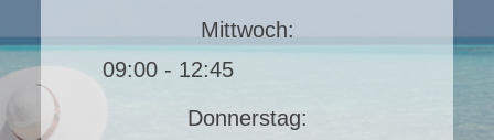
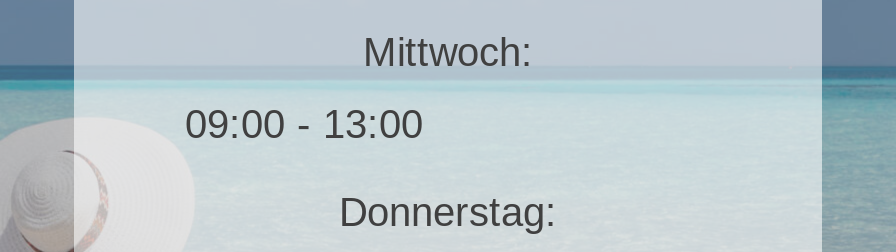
[102,57,392,81] 09:00 - 12:45 -> [185,101,711,145] 09:00 - 13:00

